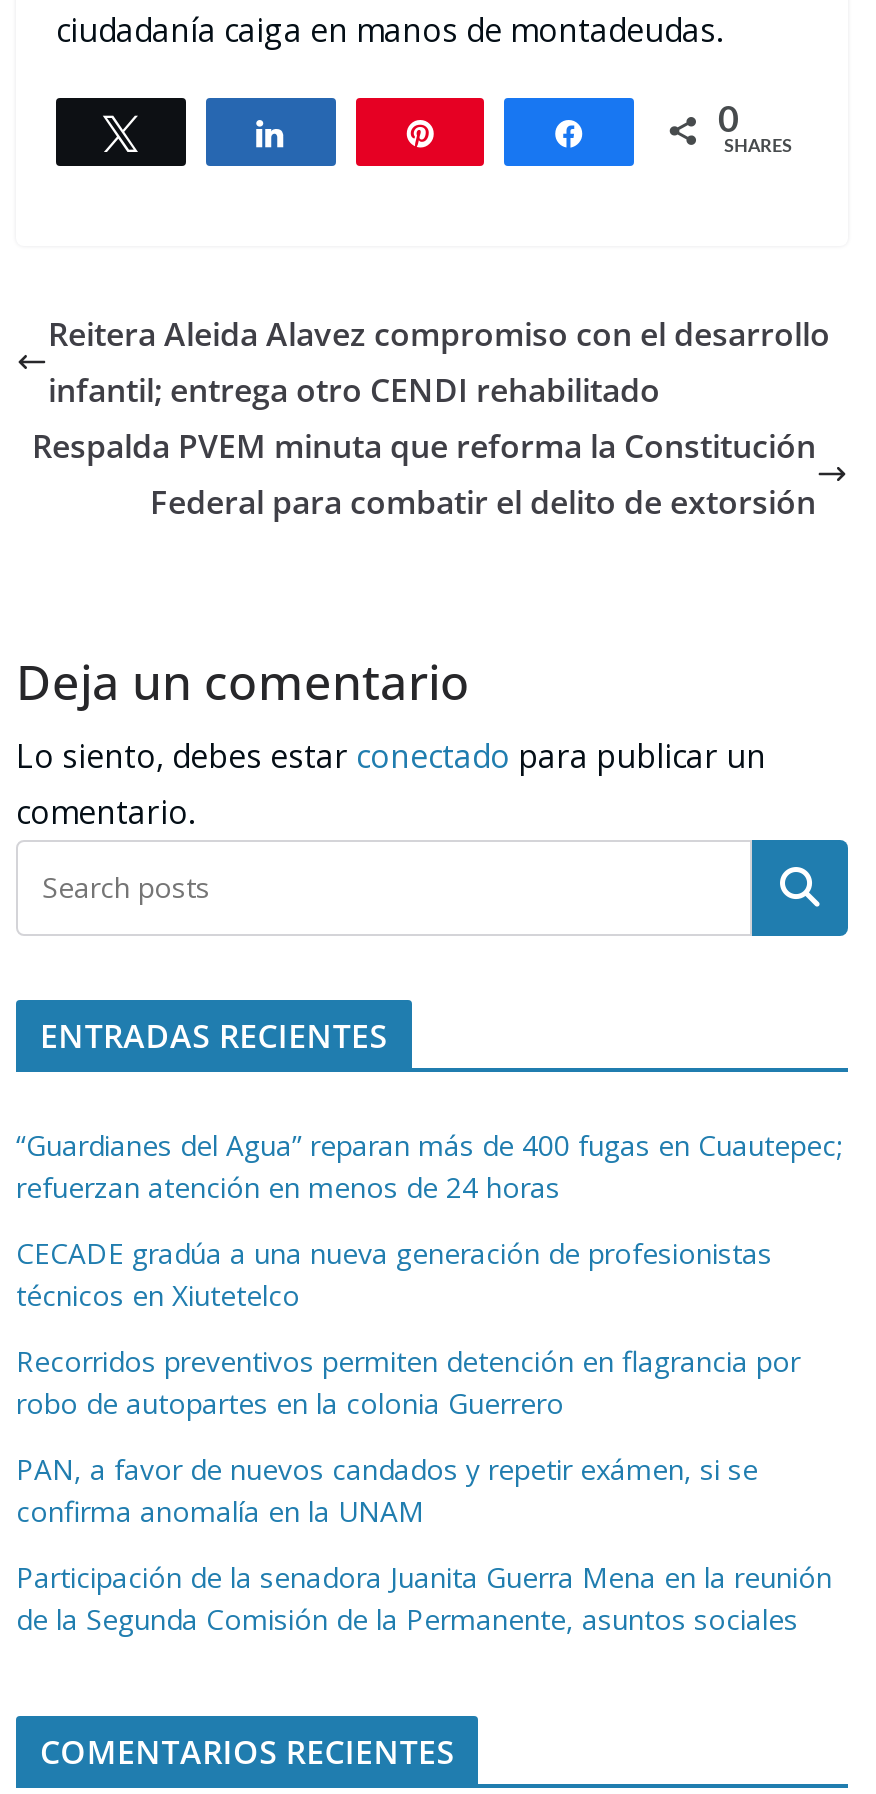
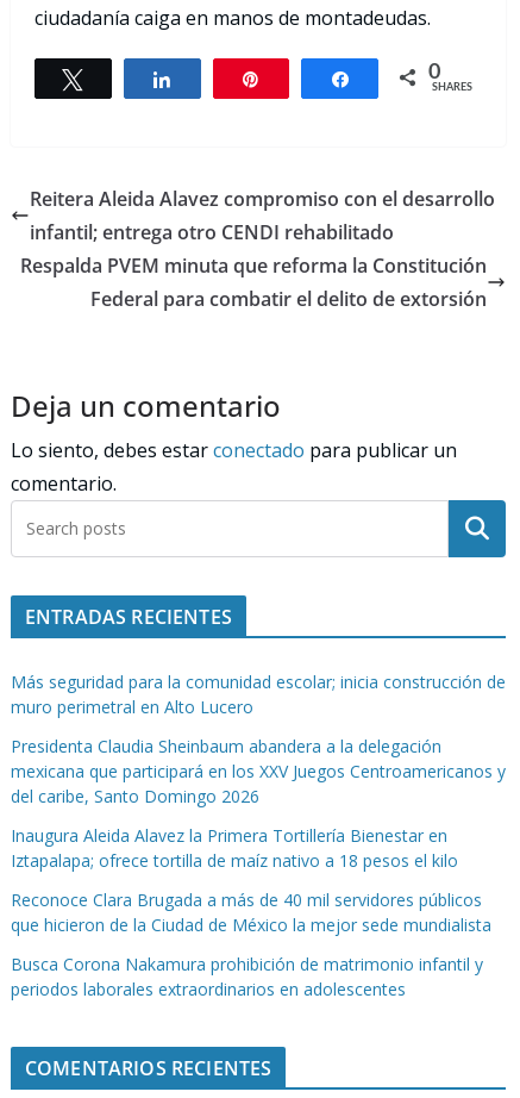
[16,1127,842,1207] “Guardianes del Agua” reparan más de 400 fugas en Cuautepec; | refuerzan atención en menos de 24 horas -> [11,671,506,719] Más seguridad para la comunidad escolar; inicia construcción de | muro perimetral en Alto Lucero
[16,1235,772,1315] CECADE gradúa a una nueva generación de profesionistas | técnicos en Xiutetelco -> [11,735,506,808] Presidenta Claudia Sheinbaum abandera a la delegación | mexicana que participará en los XXV Juegos Centroamericanos y | del caribe, Santo Domingo 2026
[16,1343,800,1423] Recorridos preventivos permiten detención en flagrancia por | robo de autopartes en la colonia Guerrero -> [11,825,458,872] Inaugura Aleida Alavez la Primera Tortillería Bienestar en | Iztapalapa; ofrece tortilla de maíz nativo a 18 pesos el kilo
[16,1451,758,1531] PAN, a favor de nuevos candados y repetir exámen, si se | confirma anomalía en la UNAM -> [11,889,491,937] Reconoce Clara Brugada a más de 40 mil servidores públicos | que hicieron de la Ciudad de México la mejor sede mundialista
[16,1559,832,1639] Participación de la senadora Juanita Guerra Mena en la reunión | de la Segunda Comisión de la Permanente, asuntos sociales -> [11,953,483,1001] Busca Corona Nakamura prohibición de matrimonio infantil y | periodos laborales extraordinarios en adolescentes

